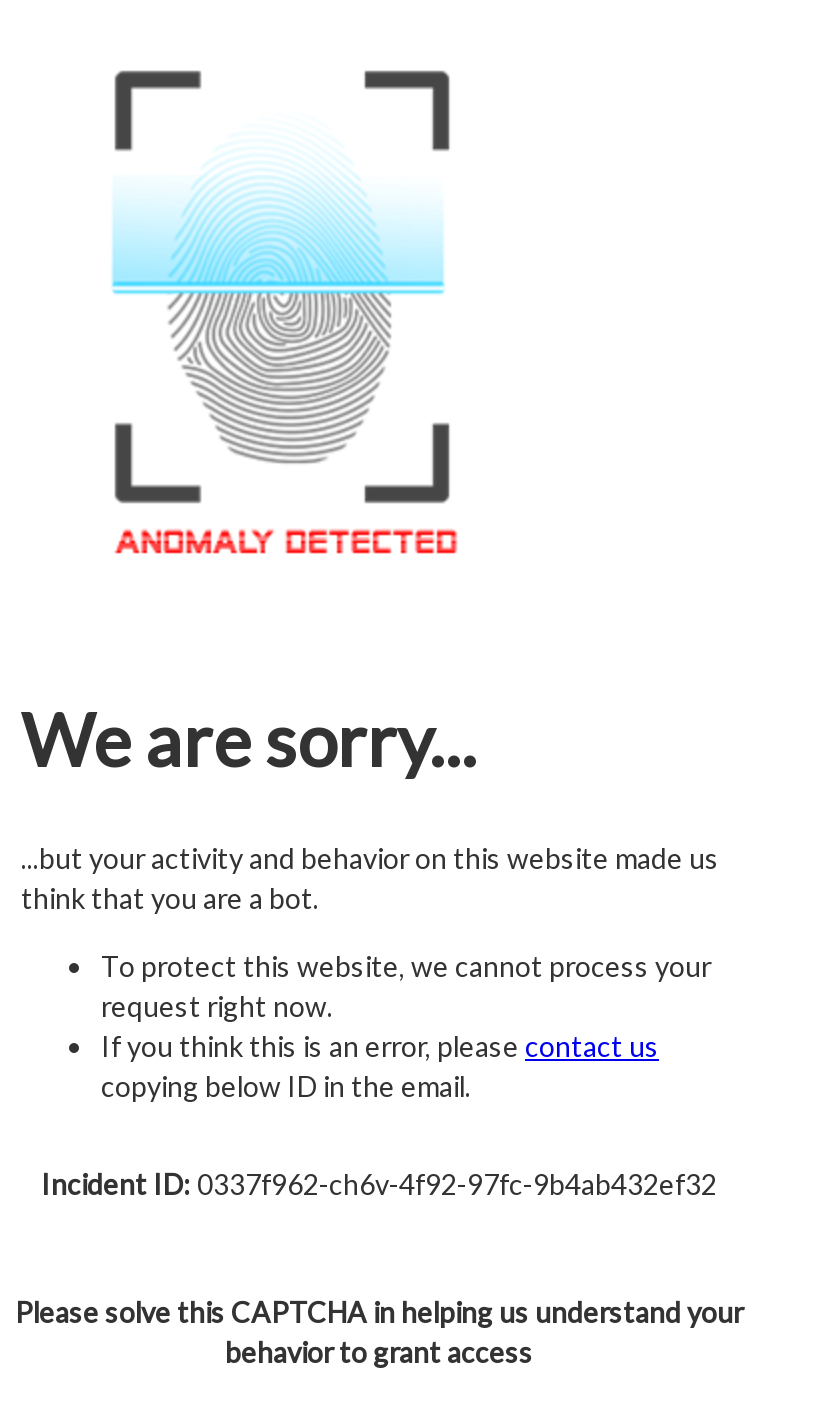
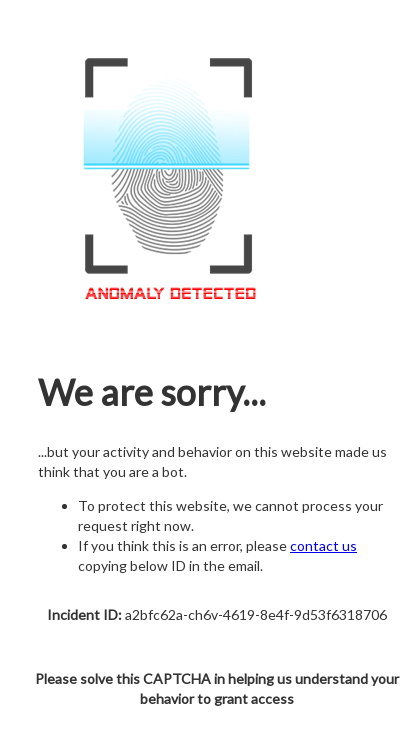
[41,1167,717,1201] Incident ID: 0337f962-ch6v-4f92-97fc-9b4ab432ef32 -> [47,606,387,623] Incident ID: a2bfc62a-ch6v-4619-8e4f-9d53f6318706

